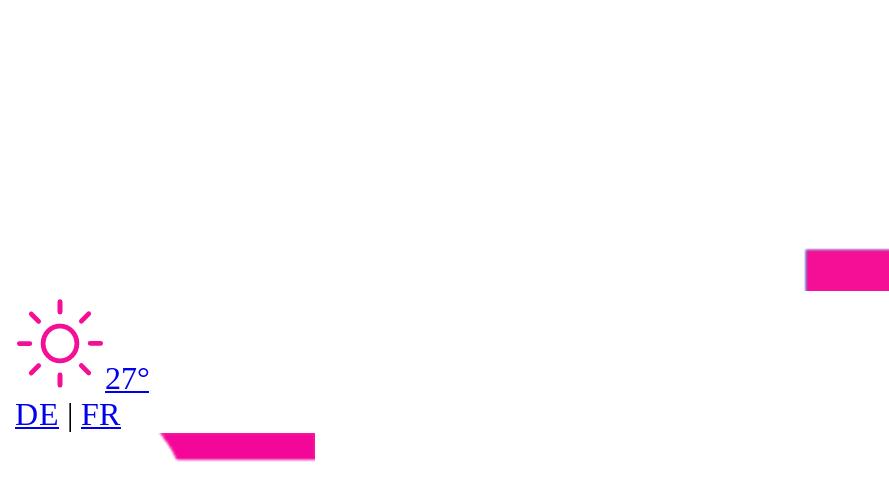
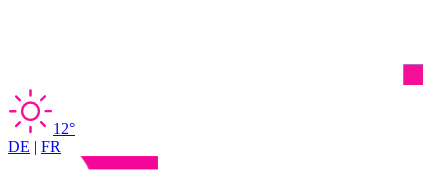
[105,361,149,395] 27° -> [53,120,75,137] 12°

